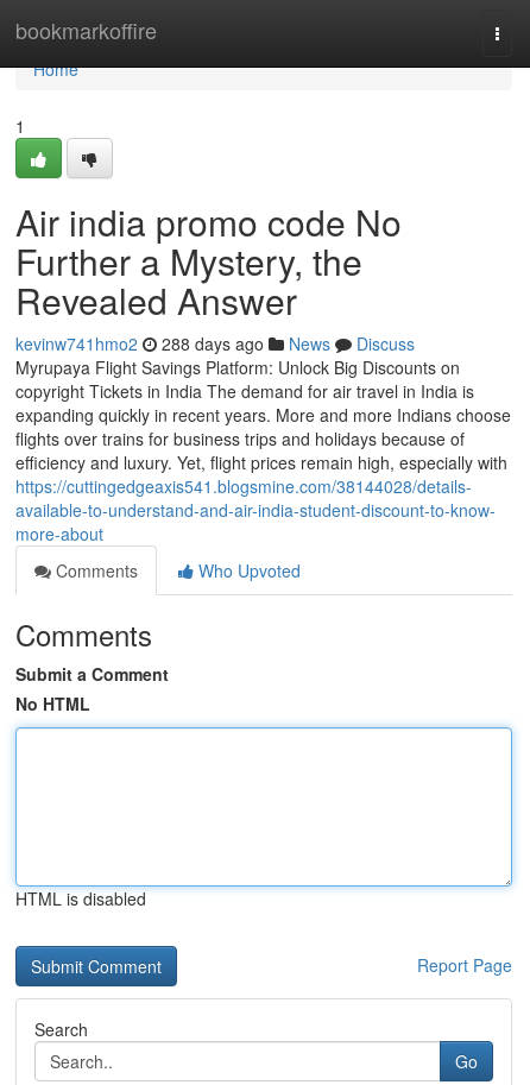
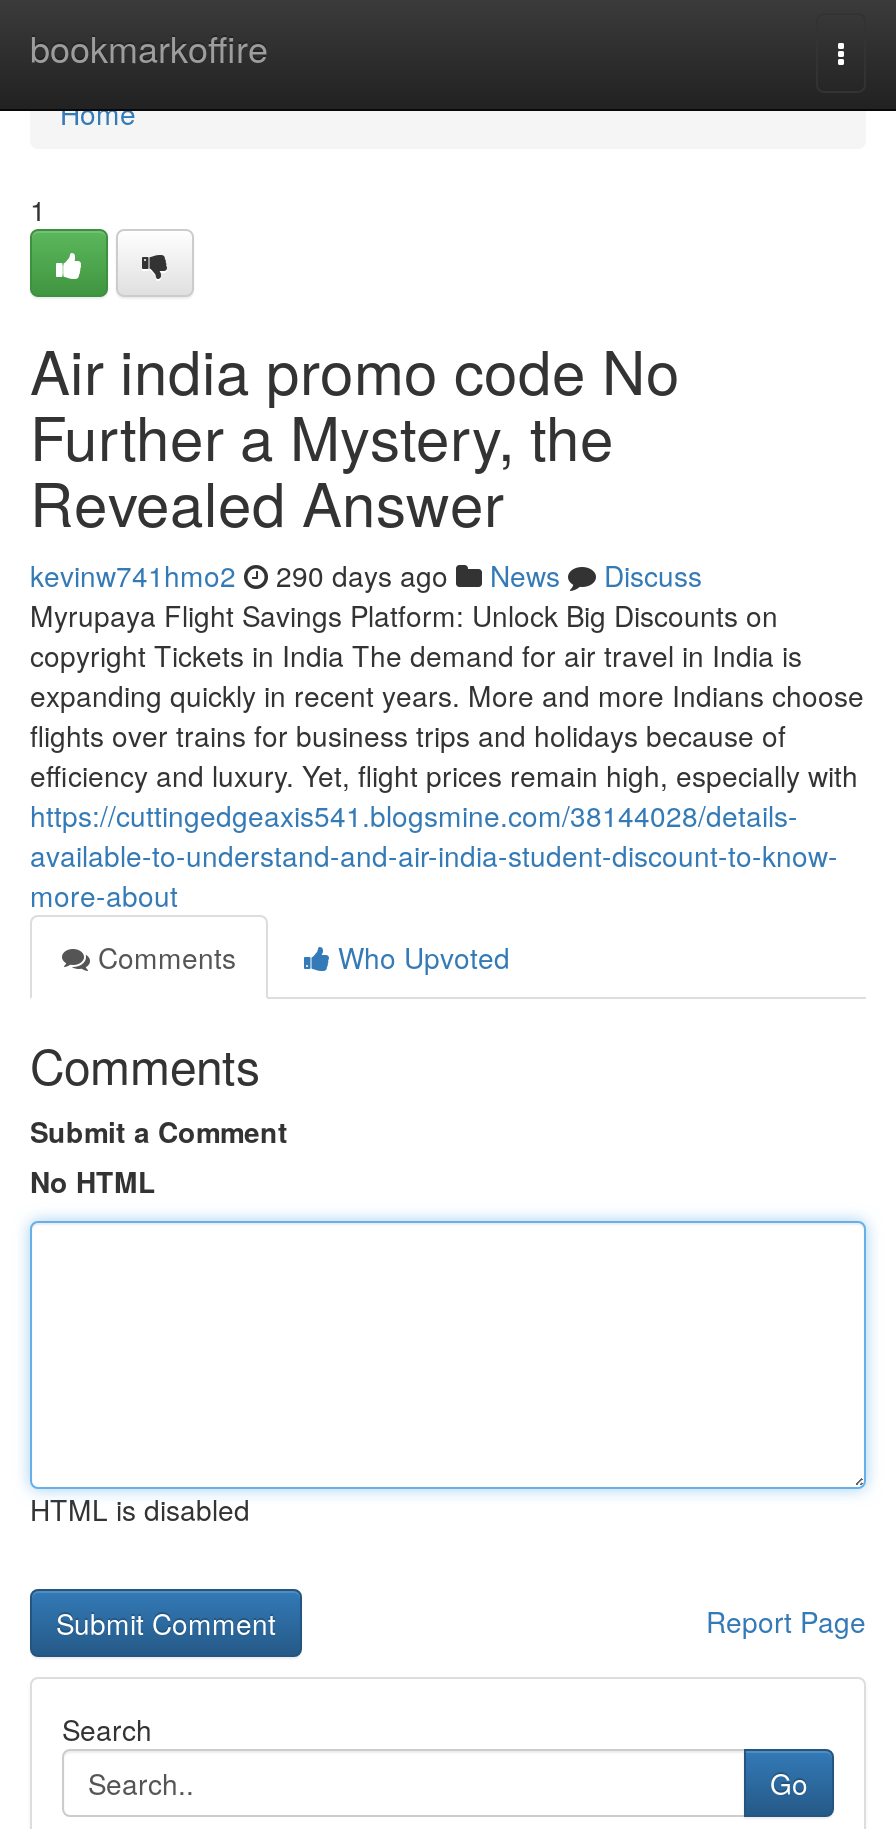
[15,332,415,355] kevinw741hmo2 288 days ago News Discuss -> [30,555,702,595] kevinw741hmo2 290 days ago News Discuss

